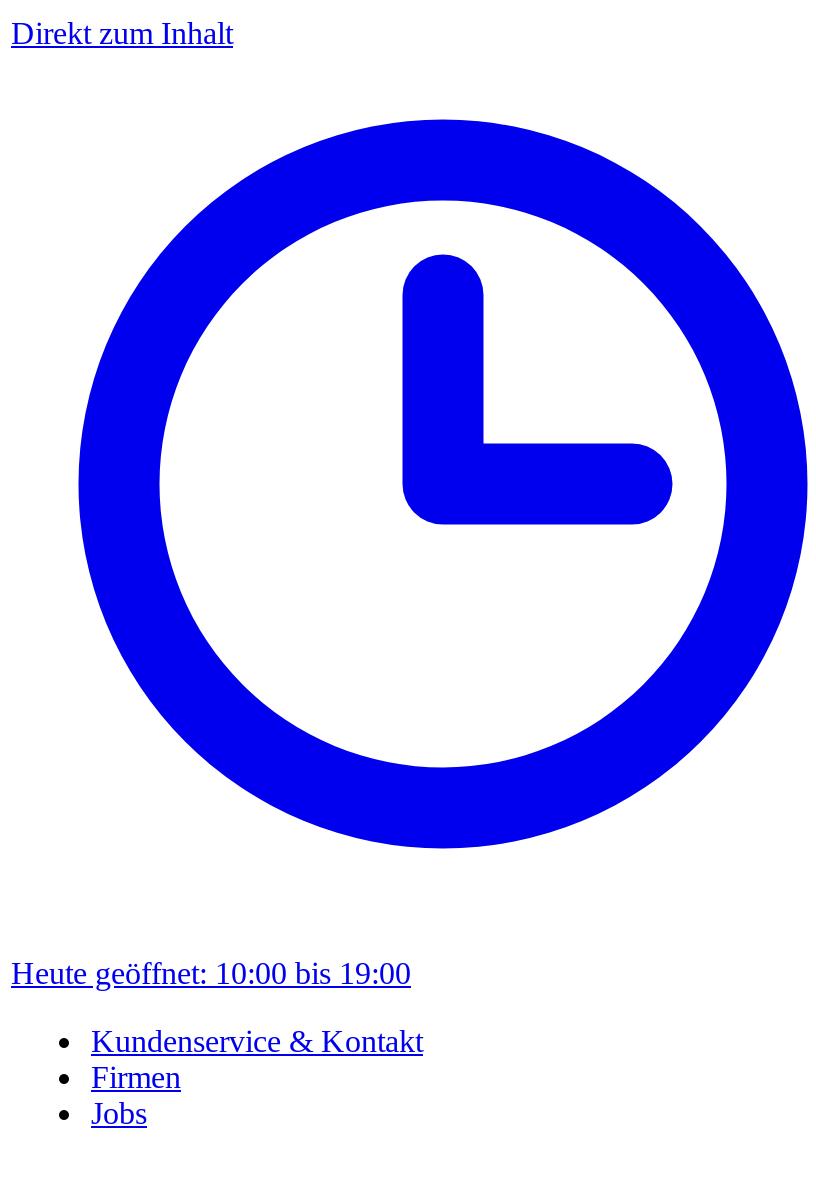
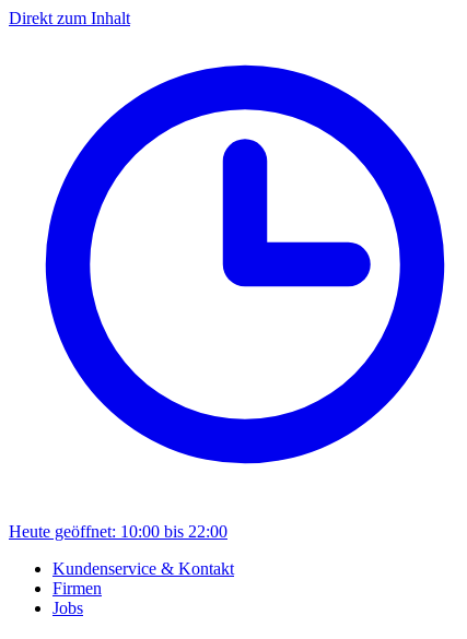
[11,956,411,990] Heute geöffnet: 10:00 bis 19:00 -> [9,522,227,541] Heute geöffnet: 10:00 bis 22:00

